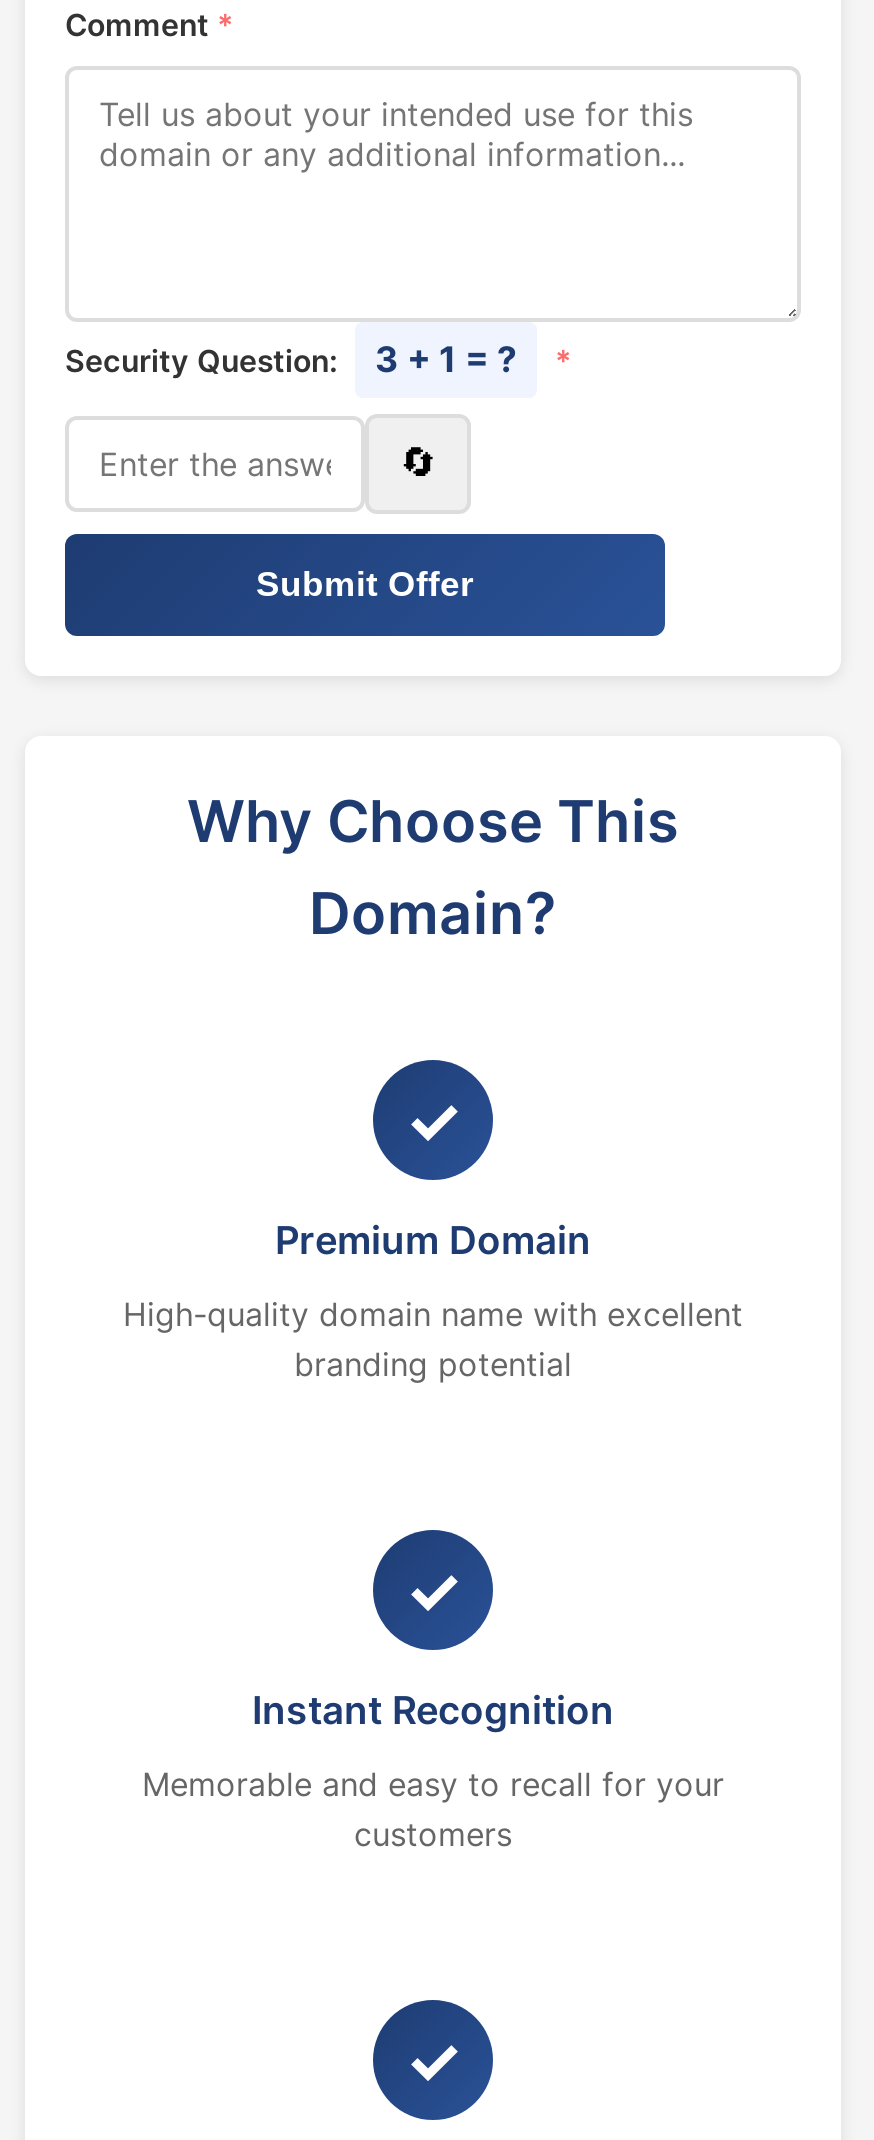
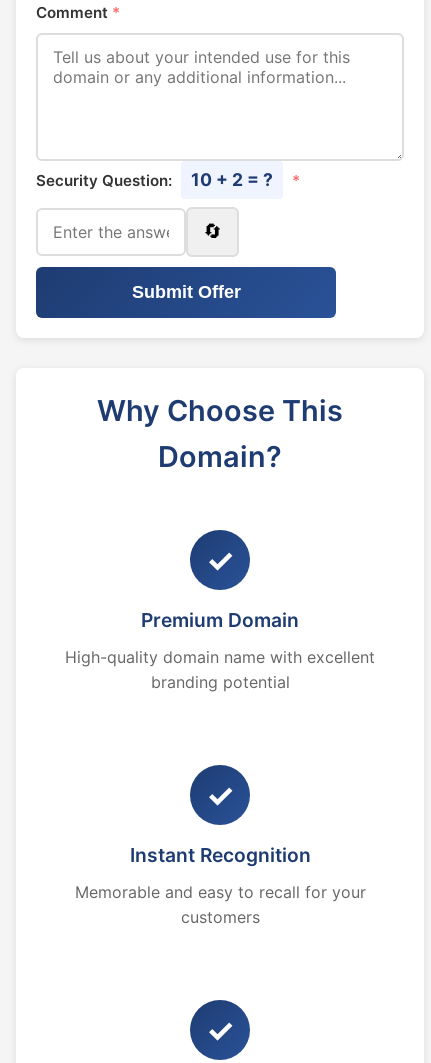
[375,338,517,380] 3 + 1 = ? -> [191,169,273,190] 10 + 2 = ?

